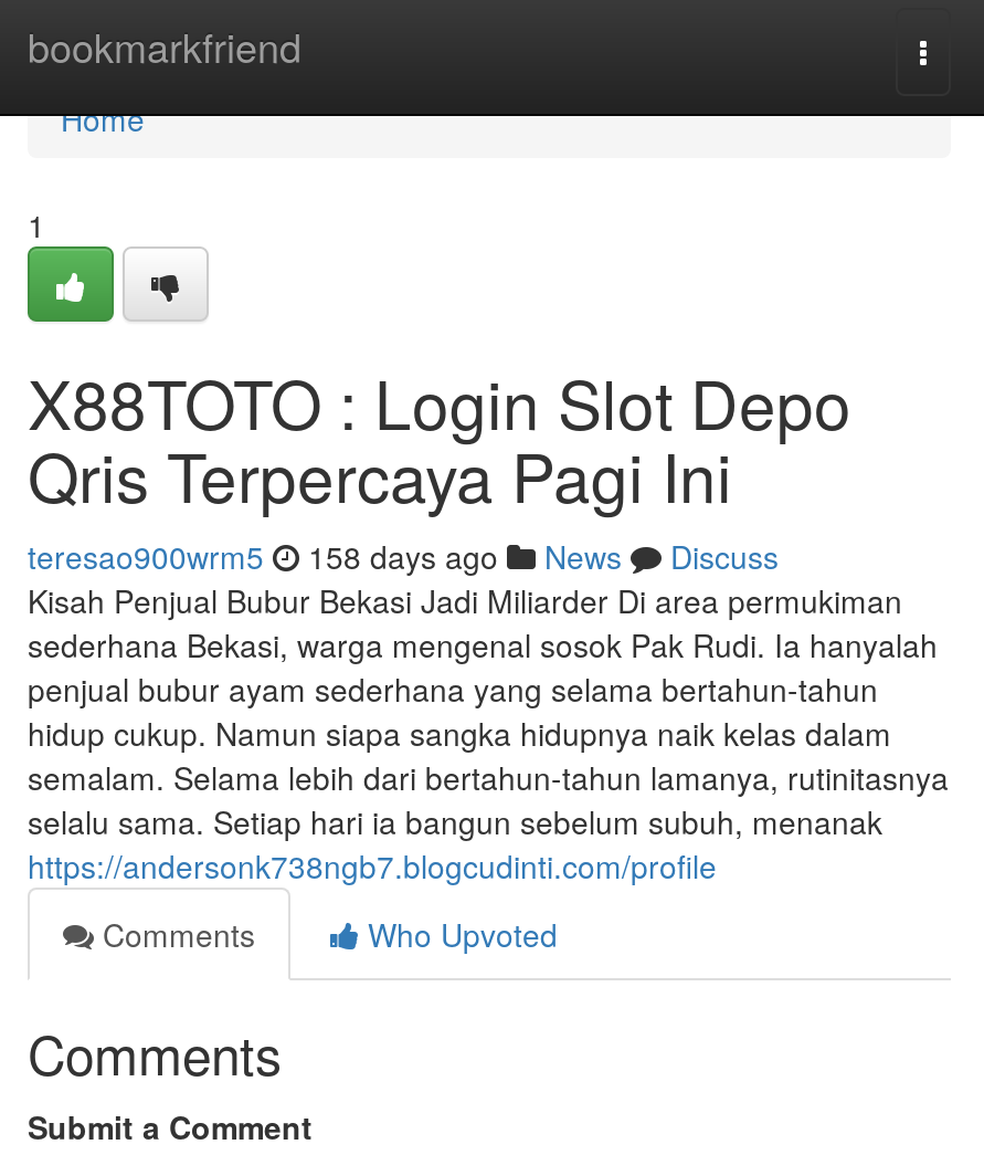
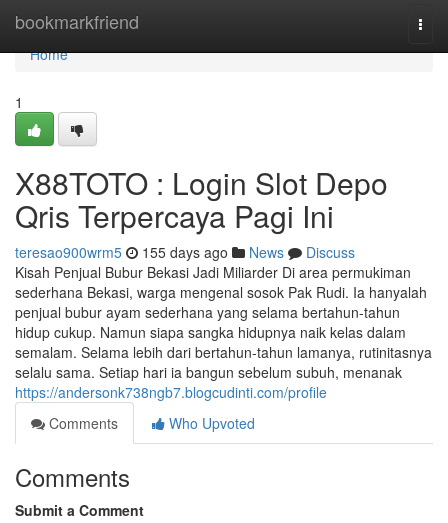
[28,534,779,578] teresao900wrm5 158 days ago News Discuss -> [15,242,355,262] teresao900wrm5 155 days ago News Discuss

